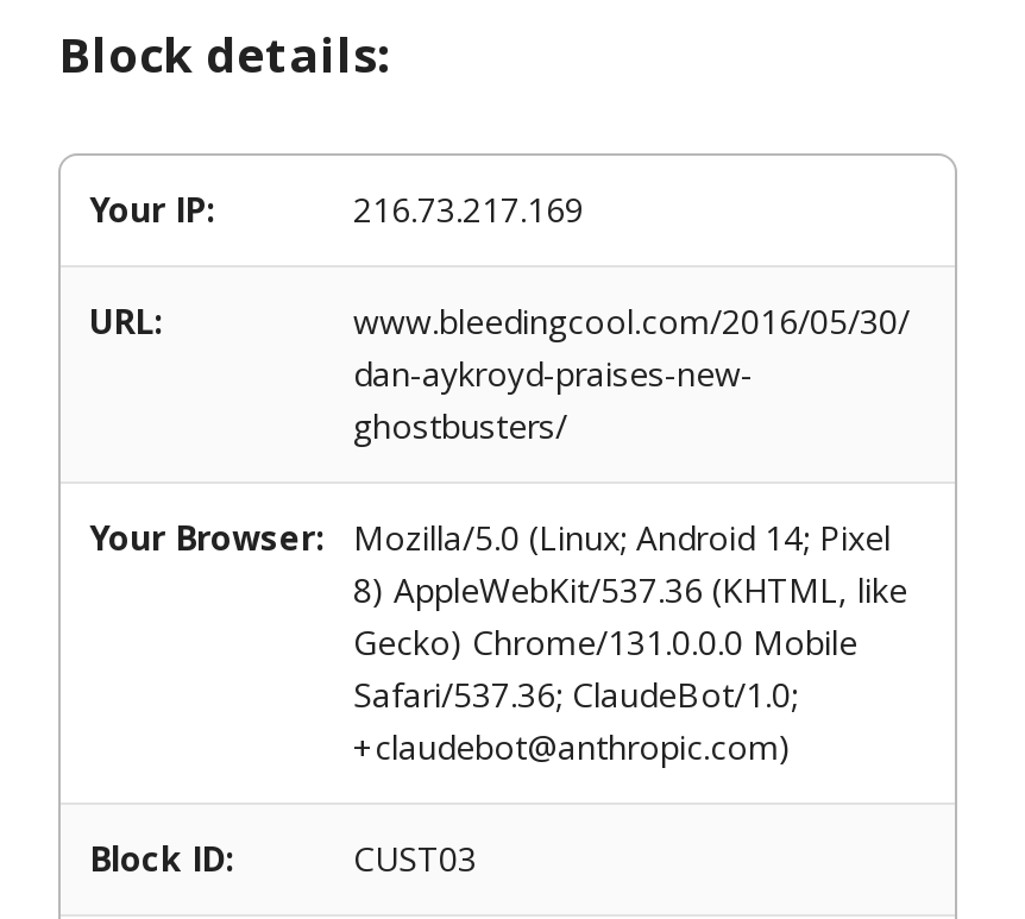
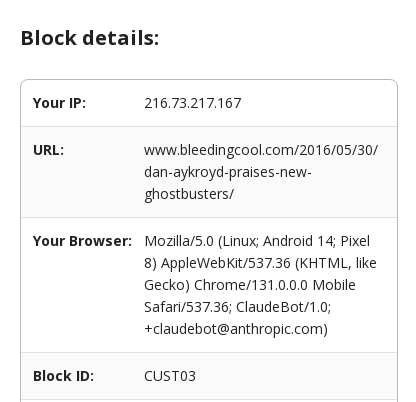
[353,187,584,232] 216.73.217.169 -> [144,93,241,112] 216.73.217.167

